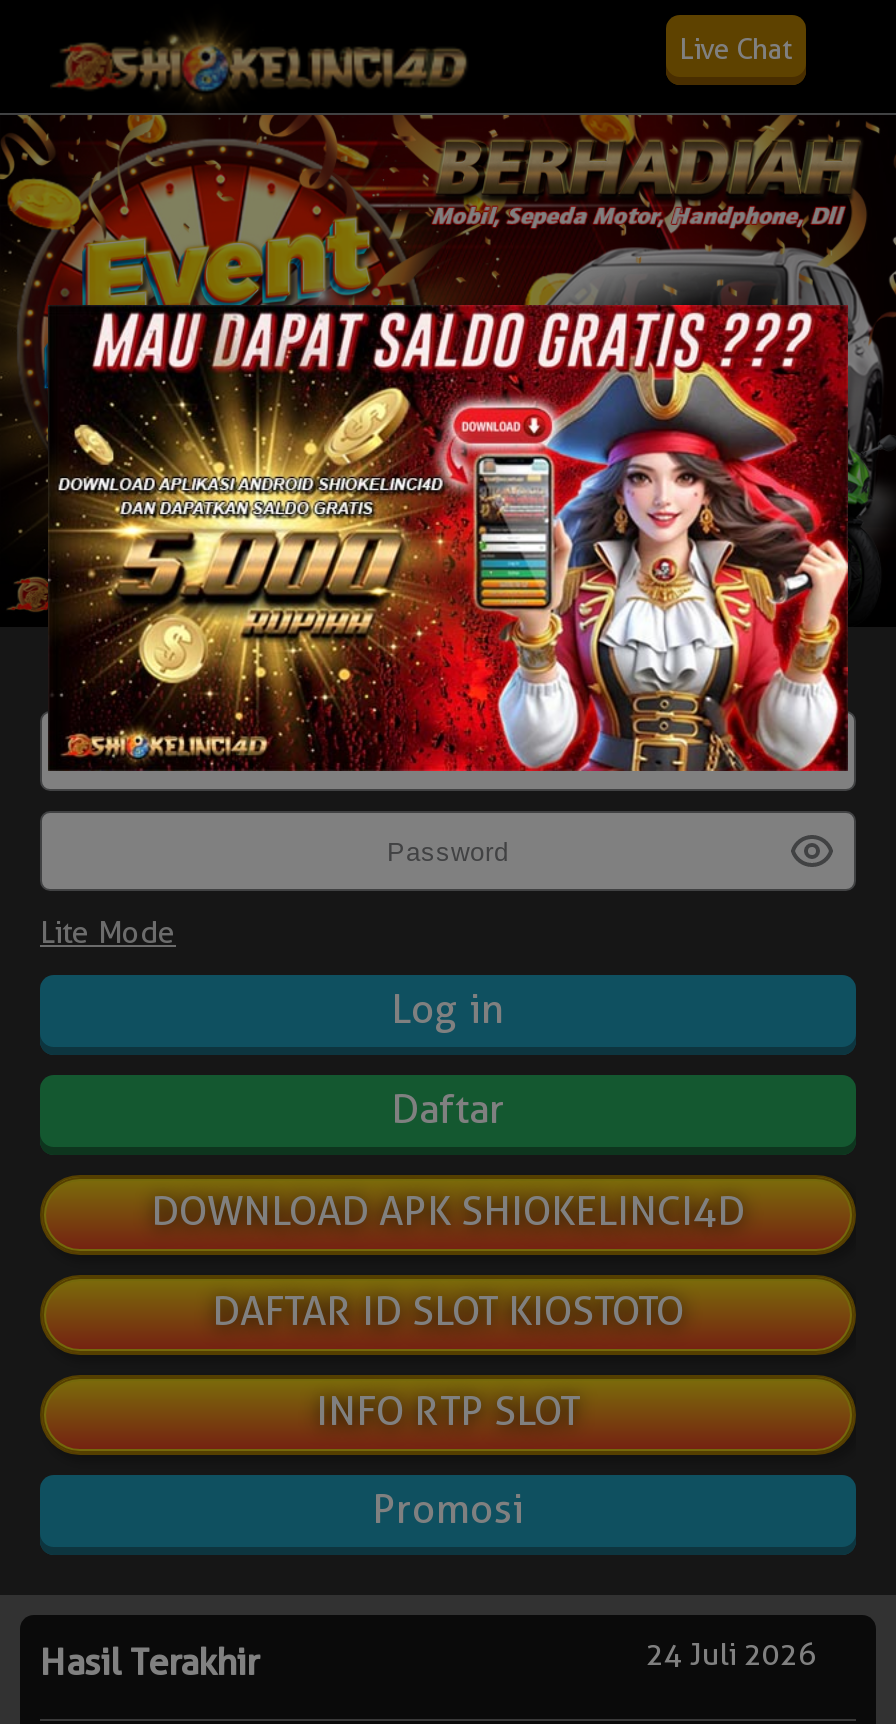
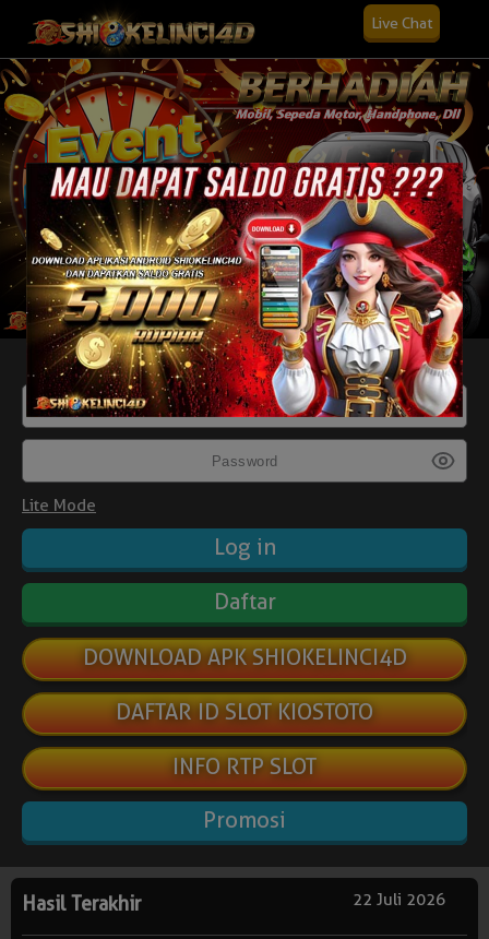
[646,1637,816,1673] 24 Juli 2026 -> [353,890,445,910] 22 Juli 2026

